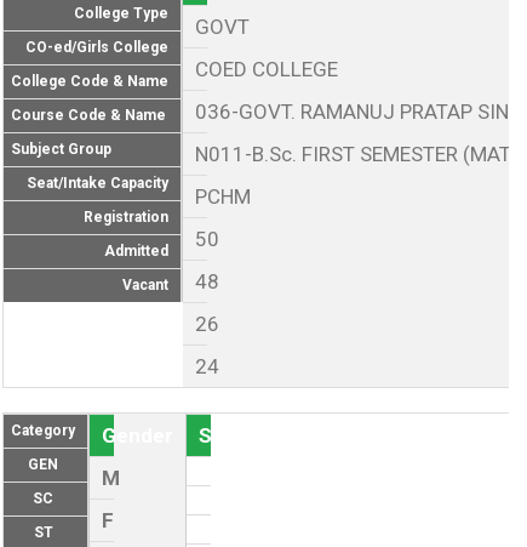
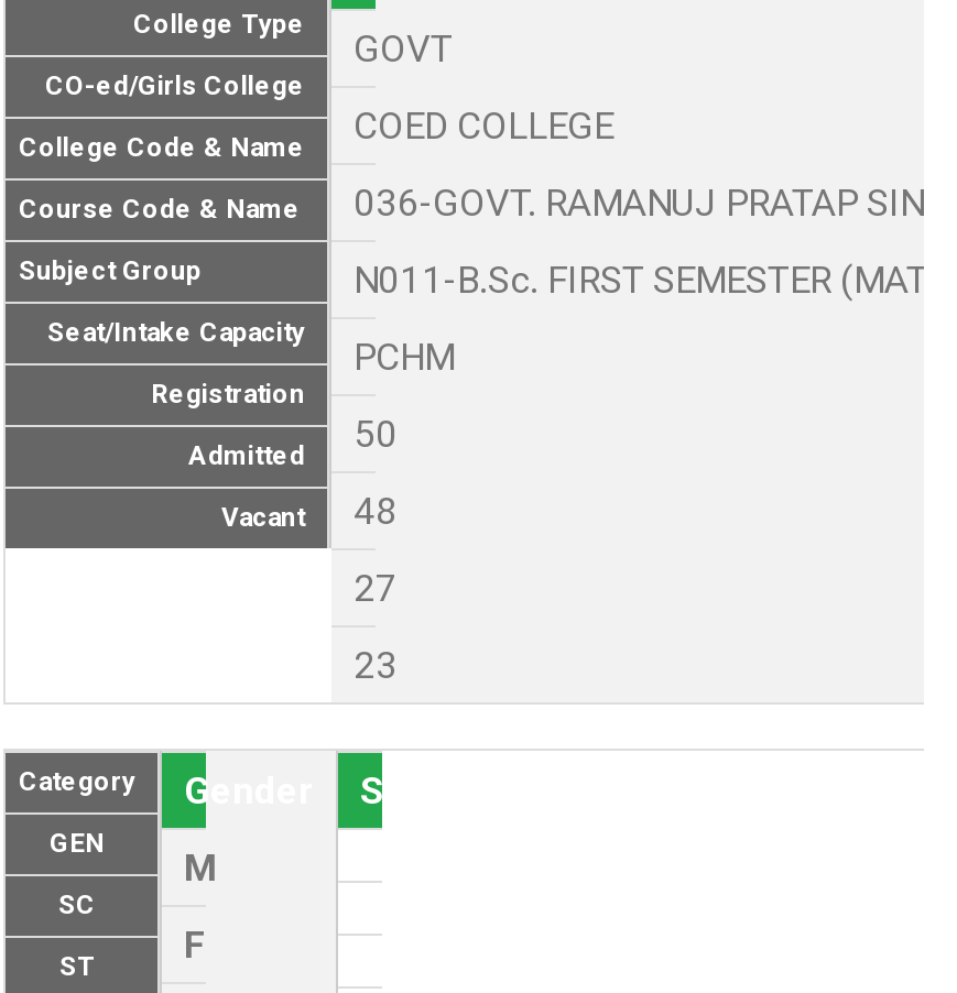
[195,312,219,336] 26 -> [354,566,398,610] 27
[195,354,219,378] 24 -> [354,643,398,687] 23

